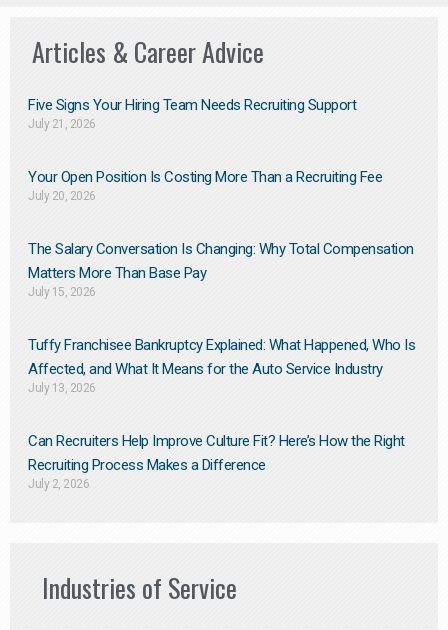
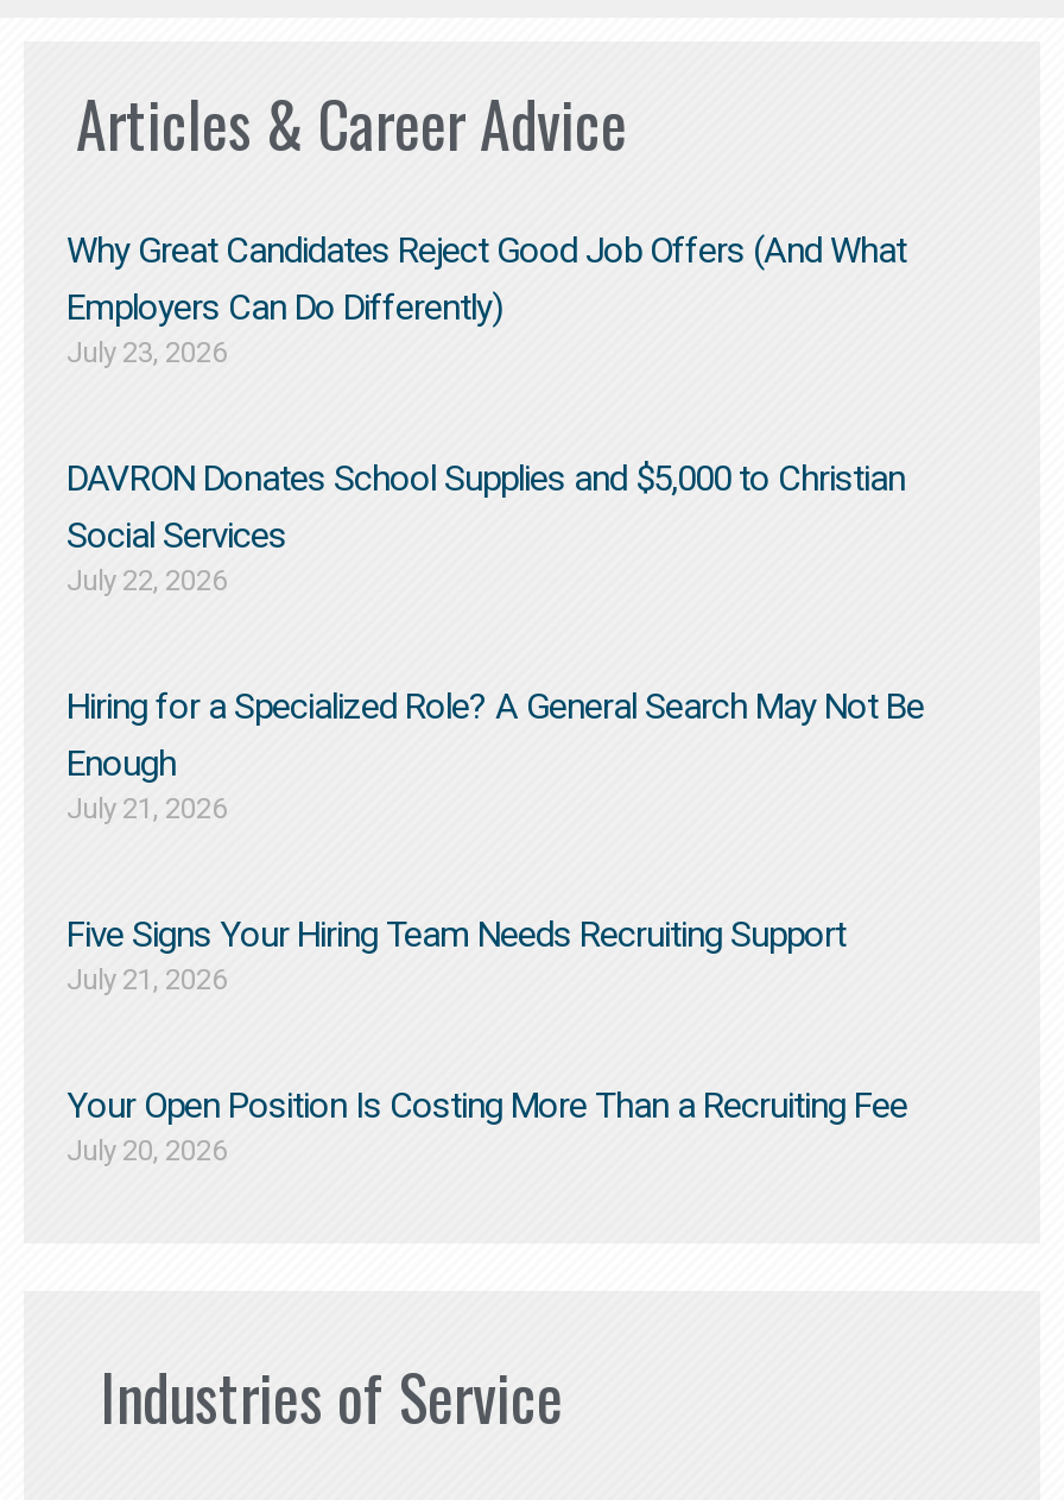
none -> [66,230,924,827] Why Great Candidates Reject Good Job Offers (And What | Employers Can Do Differently) | July 23, 2026 | DAVRON Donates School Supplies and $5,000 to Christian | Social Services | July 22, 2026 | Hiring for a Specialized Role? A General Search May Not Be | Enough | July 21, 2026
moved [28,95,382,202] -> [66,914,907,1169]: Five Signs Your Hiring Team Needs Recruiting Support | July 21, 2026 | Your Open Position Is Costing More Than a Recruiting Fee | July 20, 2026
[28,239,415,490] The Salary Conversation Is Changing: Why Total Compensation | Matters More Than Base Pay | July 15, 2026 | Tuffy Franchisee Bankruptcy Explained: What Happened, Who Is | Affected, and What It Means for the Auto Service Industry | July 13, 2026 | Can Recruiters Help Improve Culture Fit? Here’s How the Right | Recruiting Process Makes a Difference | July 2, 2026 -> none

